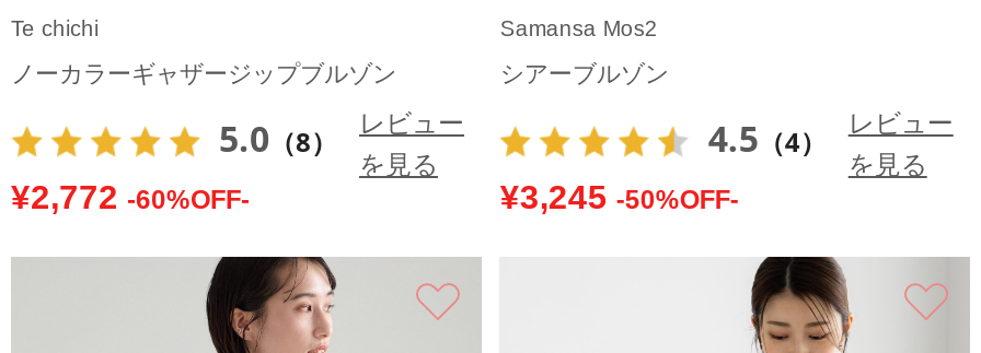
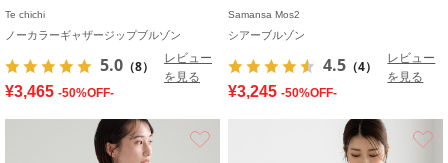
[11,178,250,215] ¥2,772 -60%OFF- -> [5,83,114,100] ¥3,465 -50%OFF-

